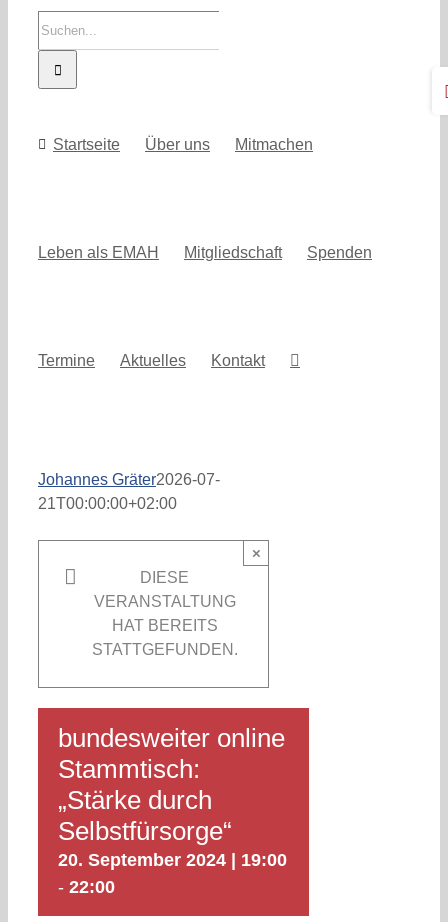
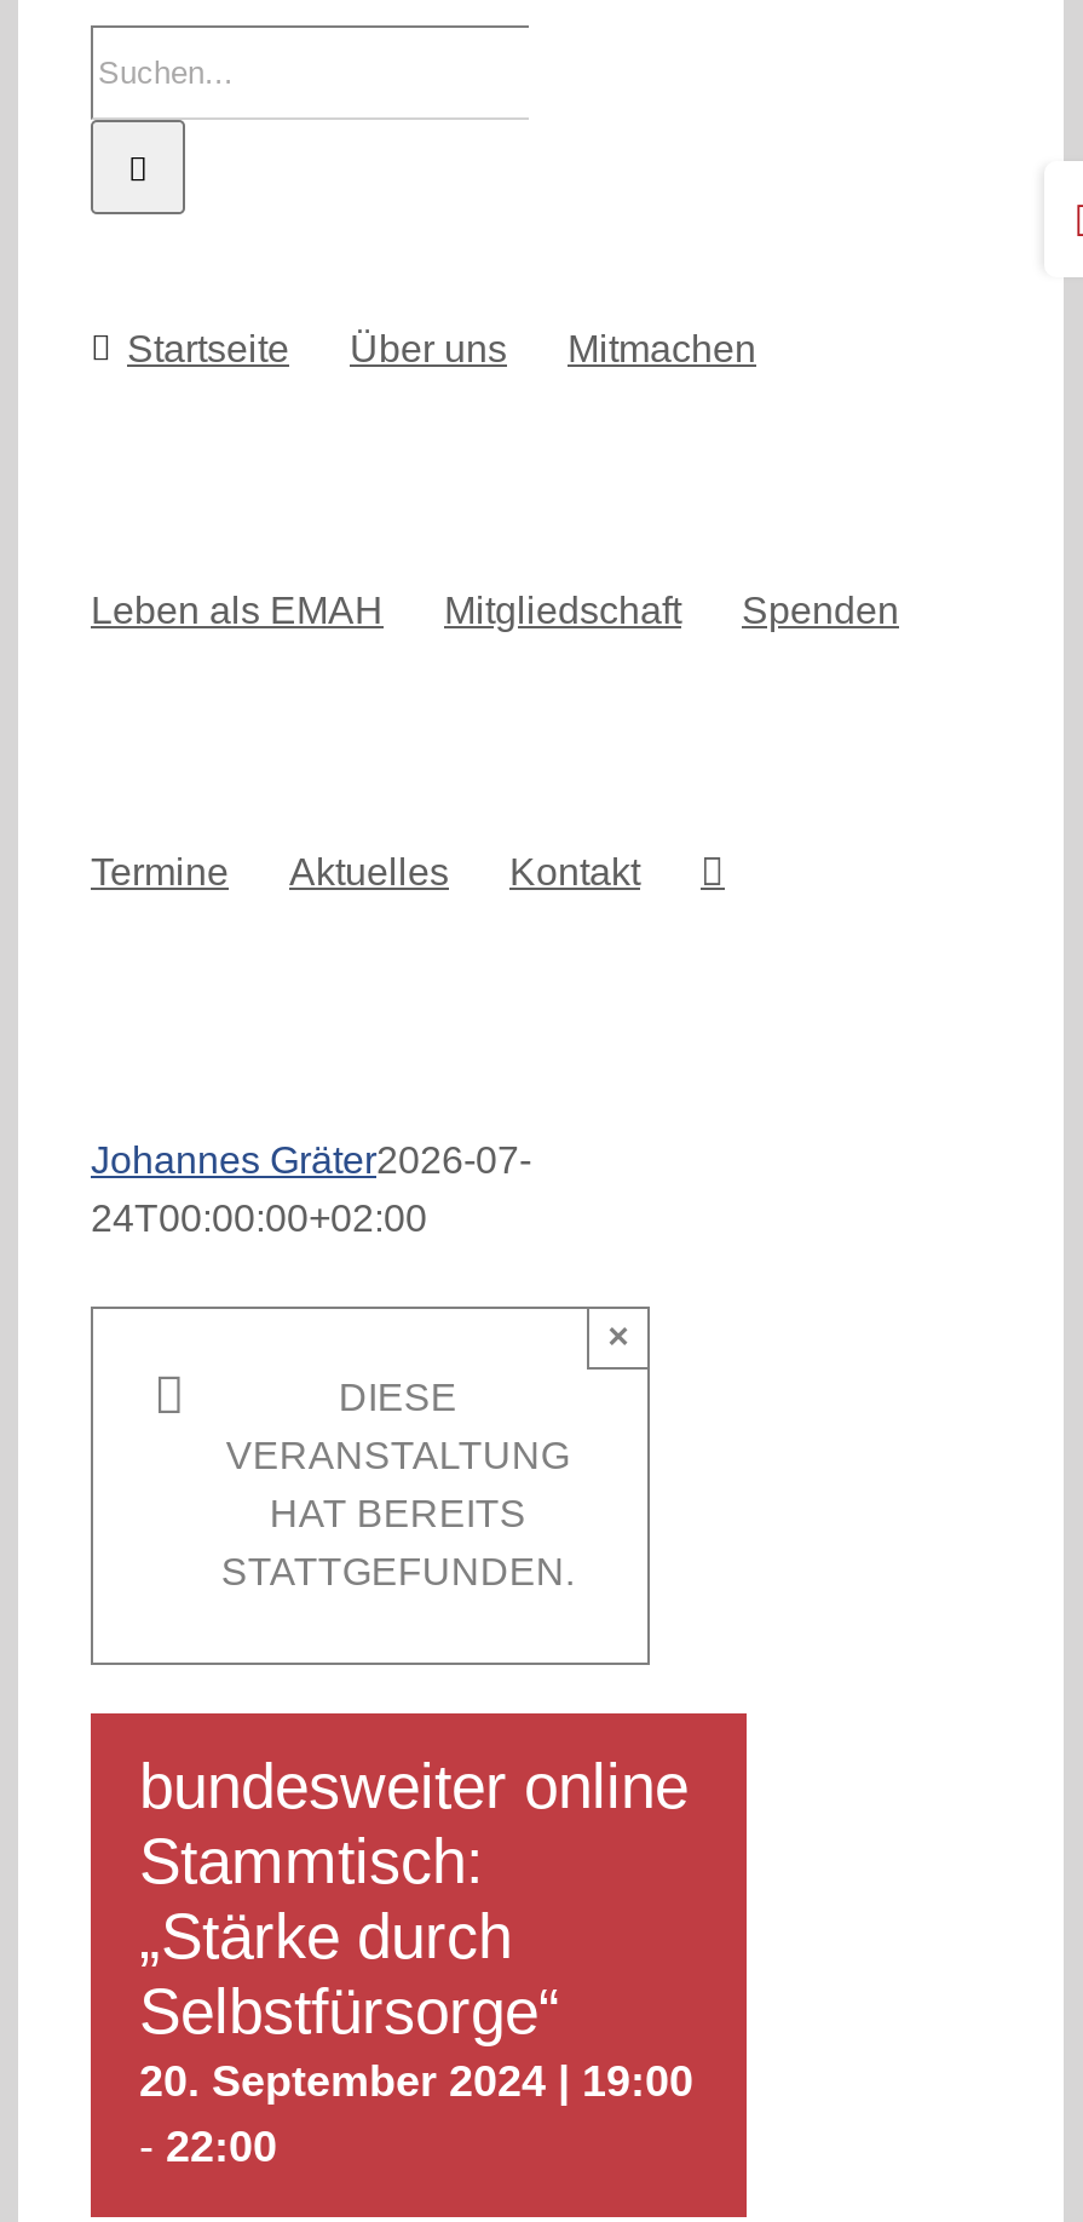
[38,495,177,512] 21T00:00:00+02:00 -> [91,1198,427,1239] 24T00:00:00+02:00

